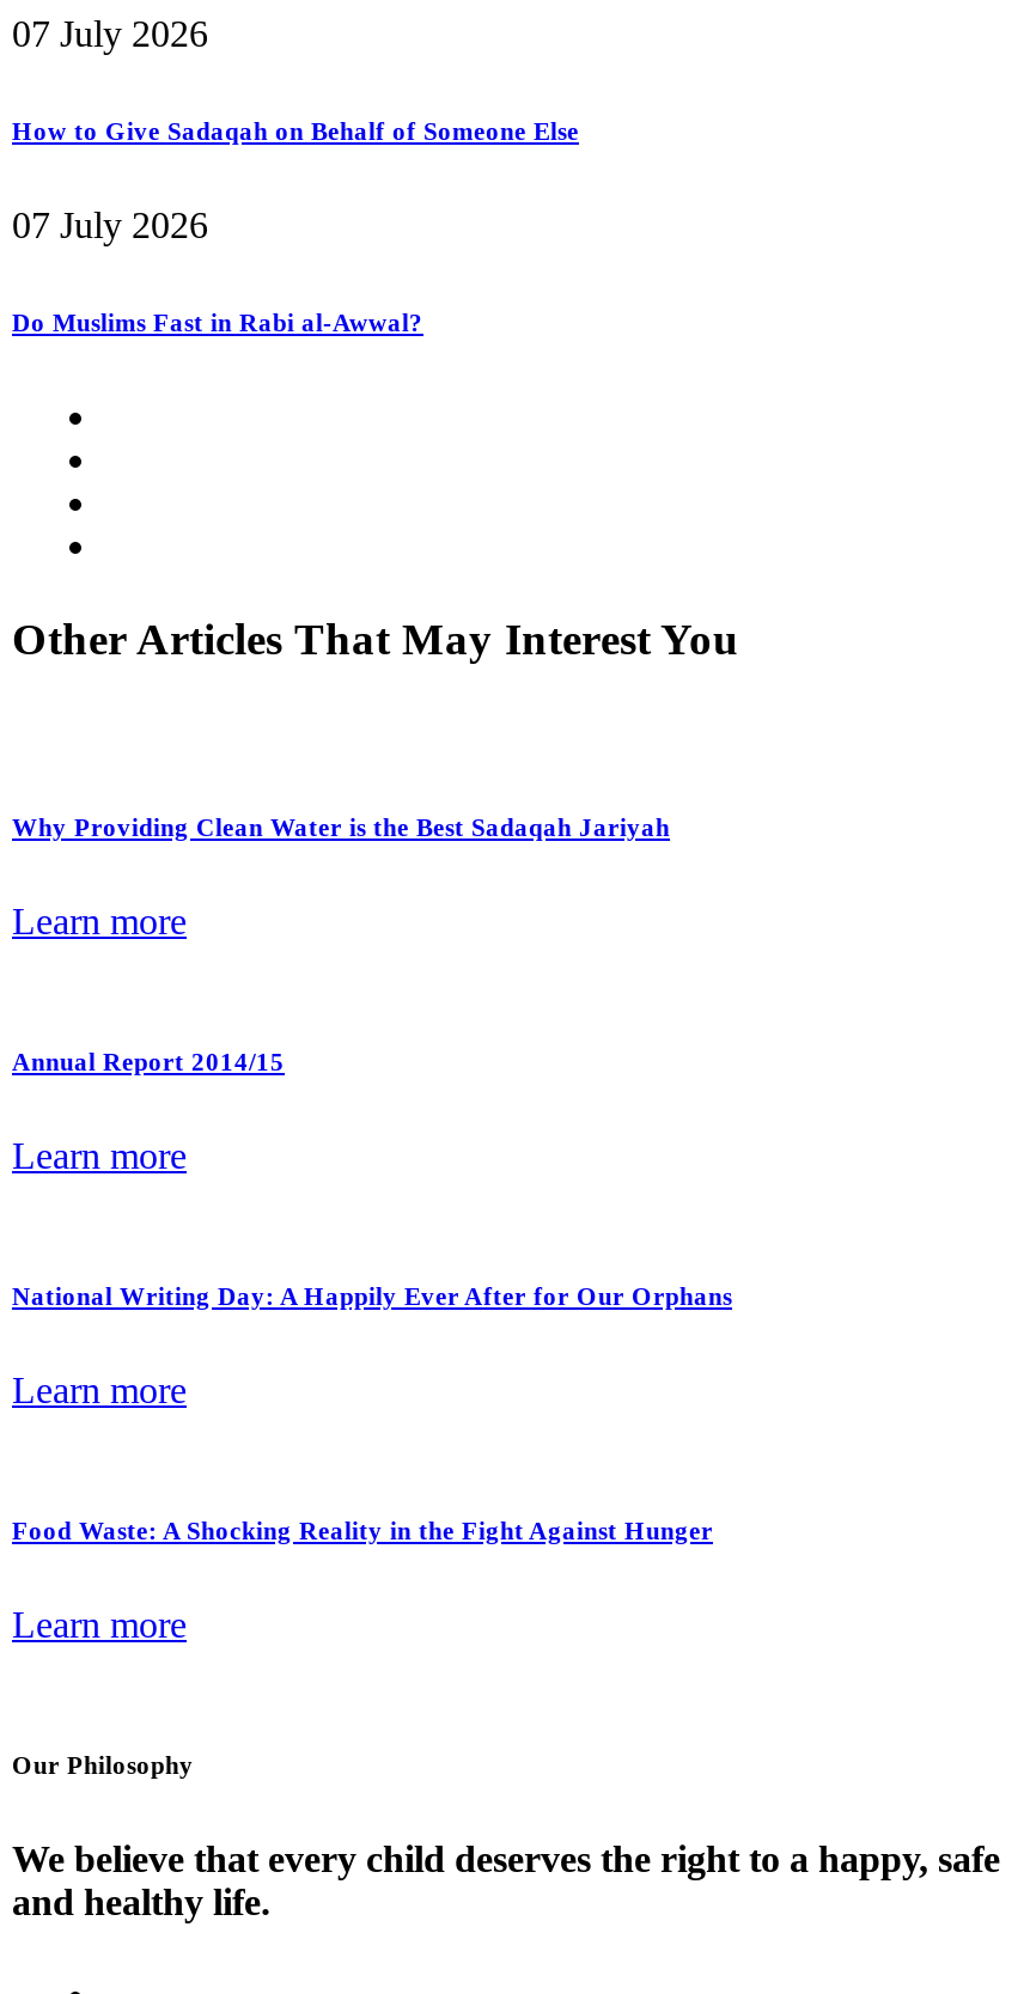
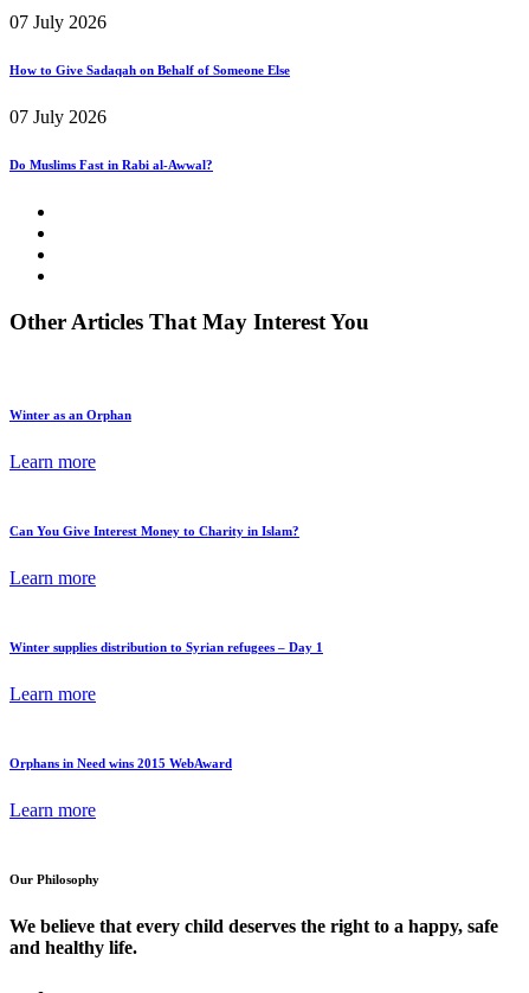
[12,813,670,842] Why Providing Clean Water is the Best Sadaqah Jariyah -> [9,408,131,422] Winter as an Orphan
[12,1047,285,1076] Annual Report 2014/15 -> [9,524,299,538] Can You Give Interest Money to Charity in Islam?
[12,1282,732,1310] National Writing Day: A Happily Ever After for Our Orphans -> [9,640,323,654] Winter supplies distribution to Syrian refugees – Day 1
[12,1516,713,1544] Food Waste: A Shocking Reality in the Fight Against Hunger -> [9,756,232,770] Orphans in Need wins 2015 WebAward

